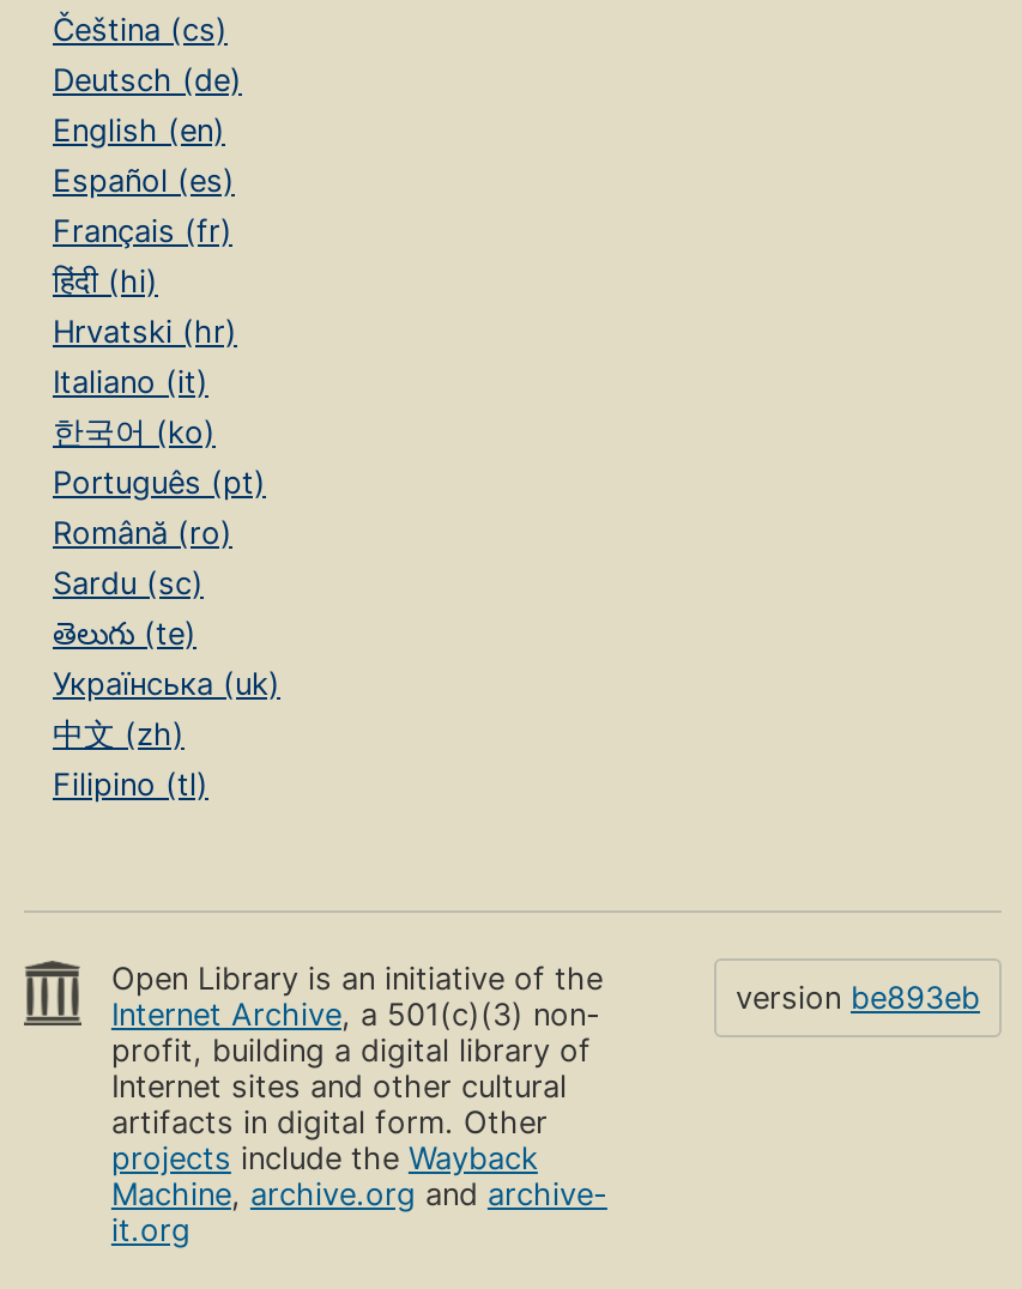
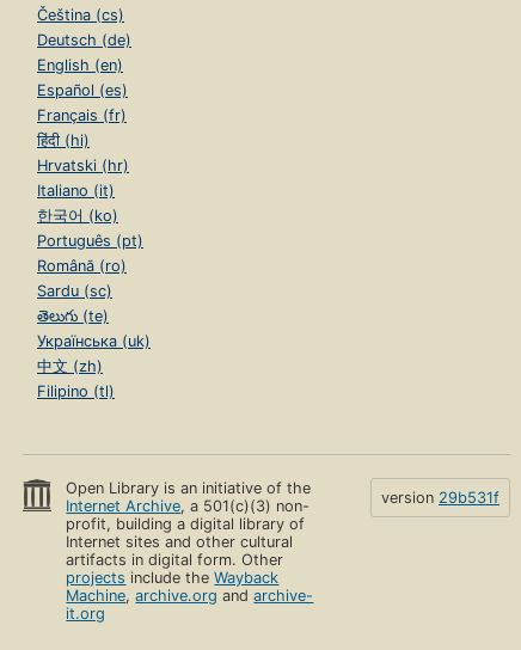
[736,979,980,1015] version be893eb -> [381,488,499,506] version 29b531f

